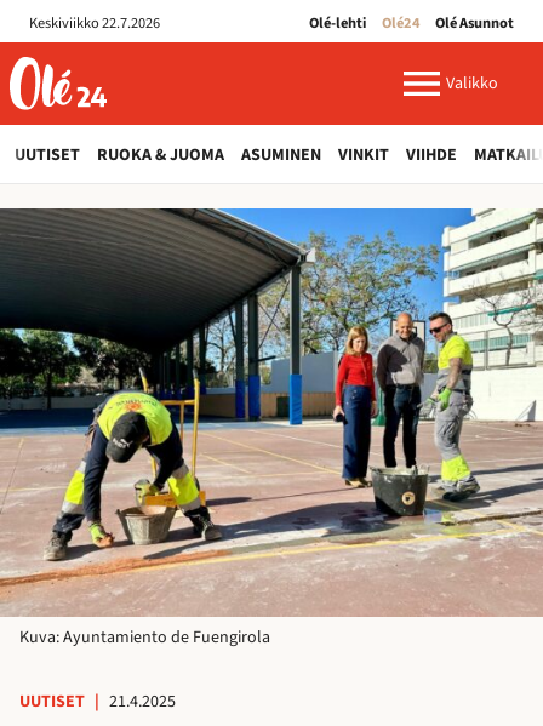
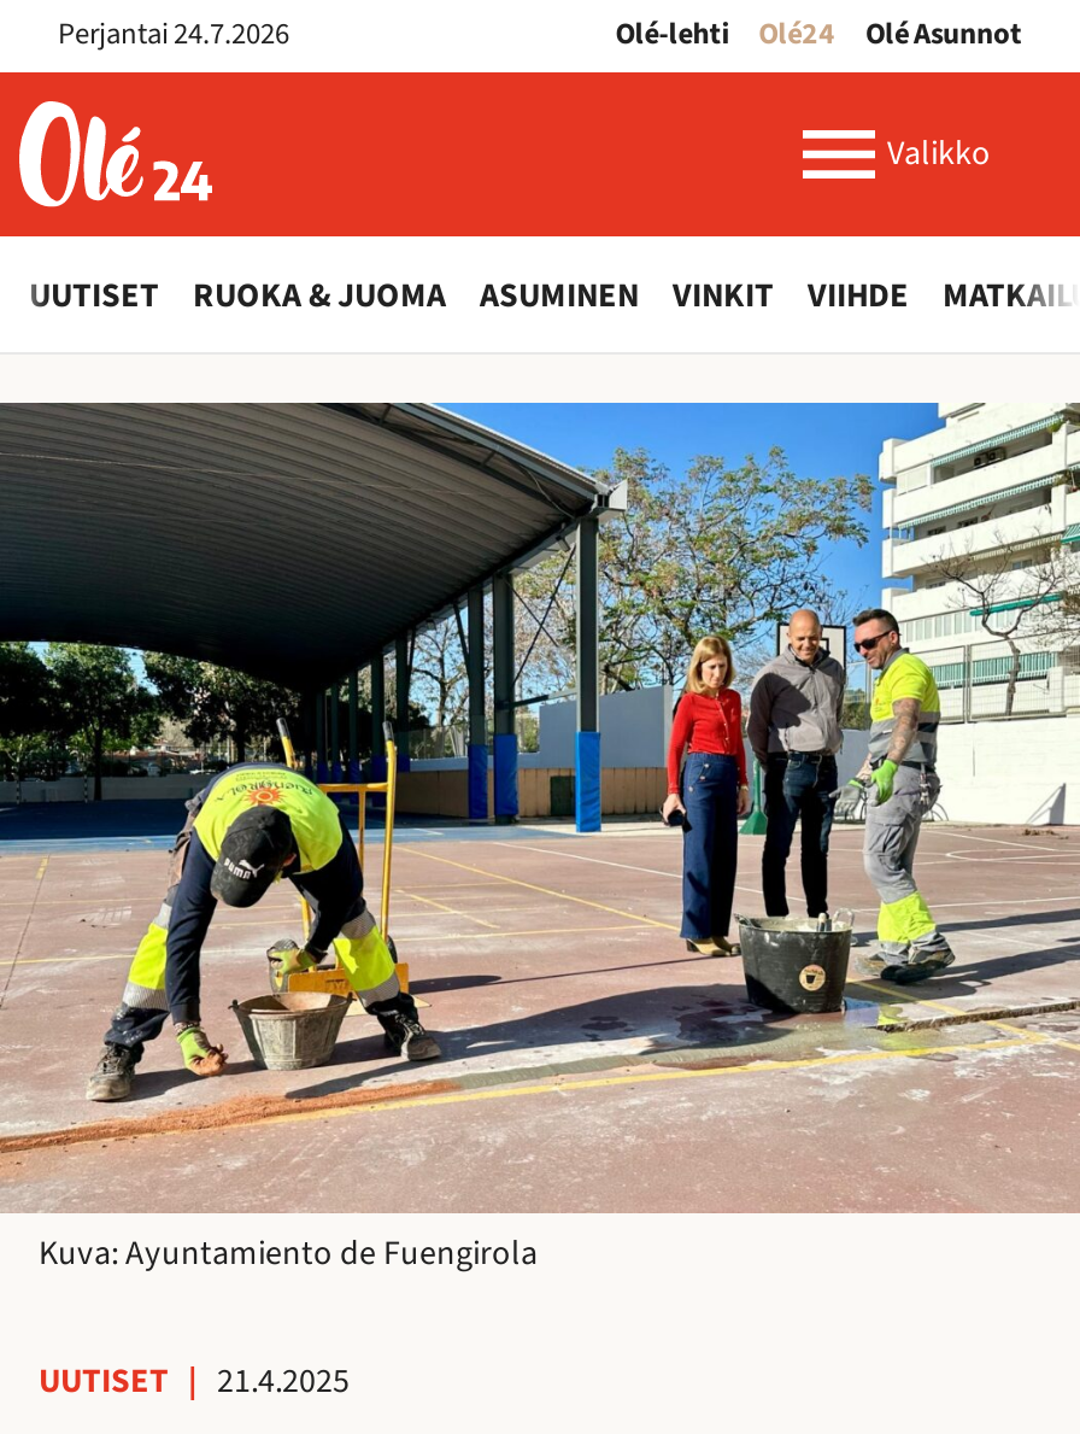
[29,12,160,33] Keskiviikko 22.7.2026 -> [58,11,289,55] Perjantai 24.7.2026

